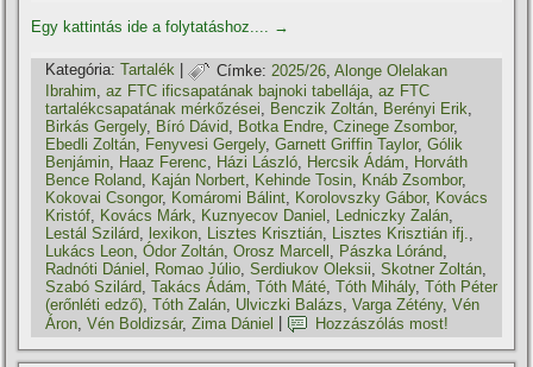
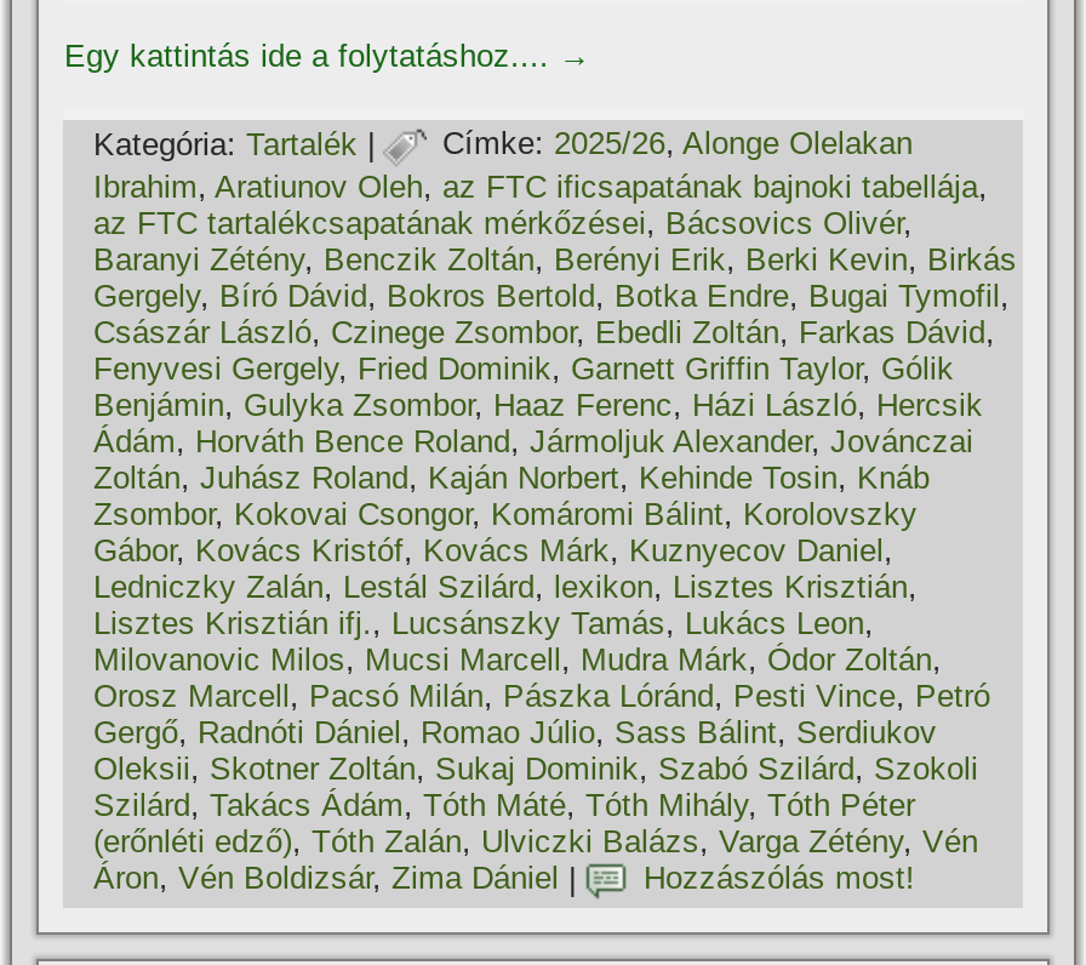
[46,82,498,296] Ibrahim, az FTC ificsapatának bajnoki tabellája, az FTC | tartalékcsapatának mérkőzései, Benczik Zoltán, Berényi Erik, | Birkás Gergely, Bíró Dávid, Botka Endre, Czinege Zsombor, | Ebedli Zoltán, Fenyvesi Gergely, Garnett Griffin Taylor, Gólik | Benjámin, Haaz Ferenc, Házi László, Hercsik Ádám, Horváth | Bence Roland, Kaján Norbert, Kehinde Tosin, Knáb Zsombor, | Kokovai Csongor, Komáromi Bálint, Korolovszky Gábor, Kovács | Kristóf, Kovács Márk, Kuznyecov Daniel, Ledniczky Zalán, | Lestál Szilárd, lexikon, Lisztes Krisztián, Lisztes Krisztián ifj., | Lukács Leon, Ódor Zoltán, Orosz Marcell, Pászka Lóránd, | Radnóti Dániel, Romao Júlio, Serdiukov Oleksii, Skotner Zoltán, | Szabó Szilárd, Takács Ádám, Tóth Máté, Tóth Mihály, Tóth Péter -> [93,168,1017,822] Ibrahim, Aratiunov Oleh, az FTC ificsapatának bajnoki tabellája, | az FTC tartalékcsapatának mérkőzései, Bácsovics Olivér, | Baranyi Zétény, Benczik Zoltán, Berényi Erik, Berki Kevin, Birkás | Gergely, Bíró Dávid, Bokros Bertold, Botka Endre, Bugai Tymofil, | Császár László, Czinege Zsombor, Ebedli Zoltán, Farkas Dávid, | Fenyvesi Gergely, Fried Dominik, Garnett Griffin Taylor, Gólik | Benjámin, Gulyka Zsombor, Haaz Ferenc, Házi László, Hercsik | Ádám, Horváth Bence Roland, Jármoljuk Alexander, Jovánczai | Zoltán, Juhász Roland, Kaján Norbert, Kehinde Tosin, Knáb | Zsombor, Kokovai Csongor, Komáromi Bálint, Korolovszky | Gábor, Kovács Kristóf, Kovács Márk, Kuznyecov Daniel, | Ledniczky Zalán, Lestál Szilárd, lexikon, Lisztes Krisztián, | Lisztes Krisztián ifj., Lucsánszky Tamás, Lukács Leon, | Milovanovic Milos, Mucsi Marcell, Mudra Márk, Ódor Zoltán, | Orosz Marcell, Pacsó Milán, Pászka Lóránd, Pesti Vince, Petró | Gergő, Radnóti Dániel, Romao Júlio, Sass Bálint, Serdiukov | Oleksii, Skotner Zoltán, Sukaj Dominik, Szabó Szilárd, Szokoli | Szilárd, Takács Ádám, Tóth Máté, Tóth Mihály, Tóth Péter

